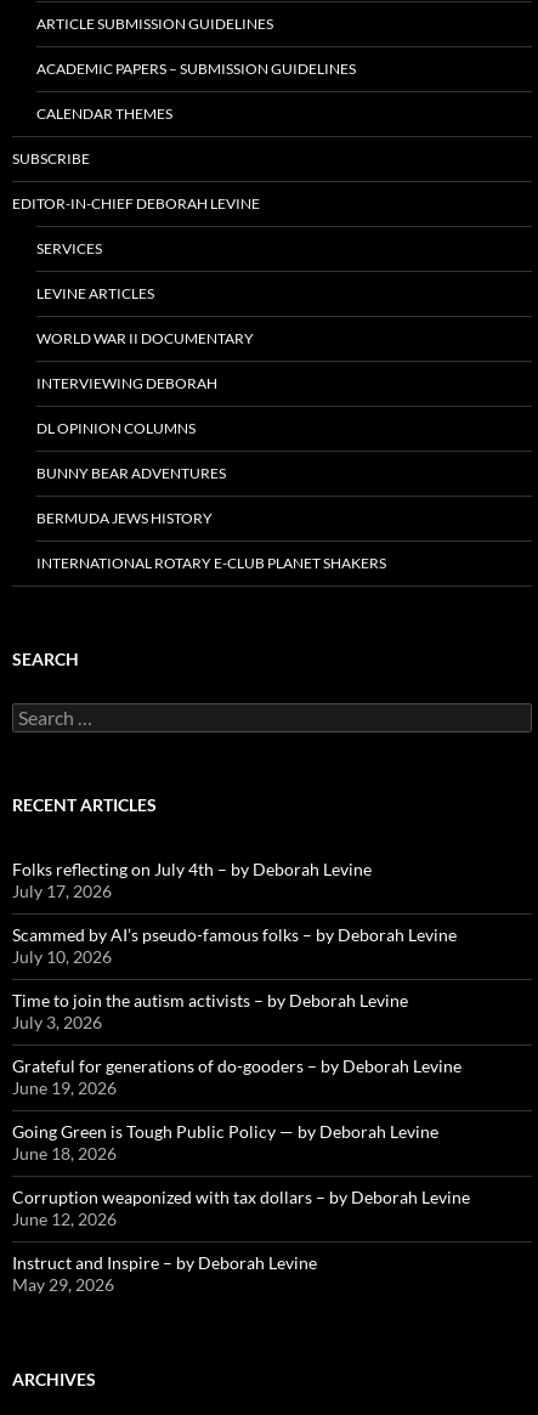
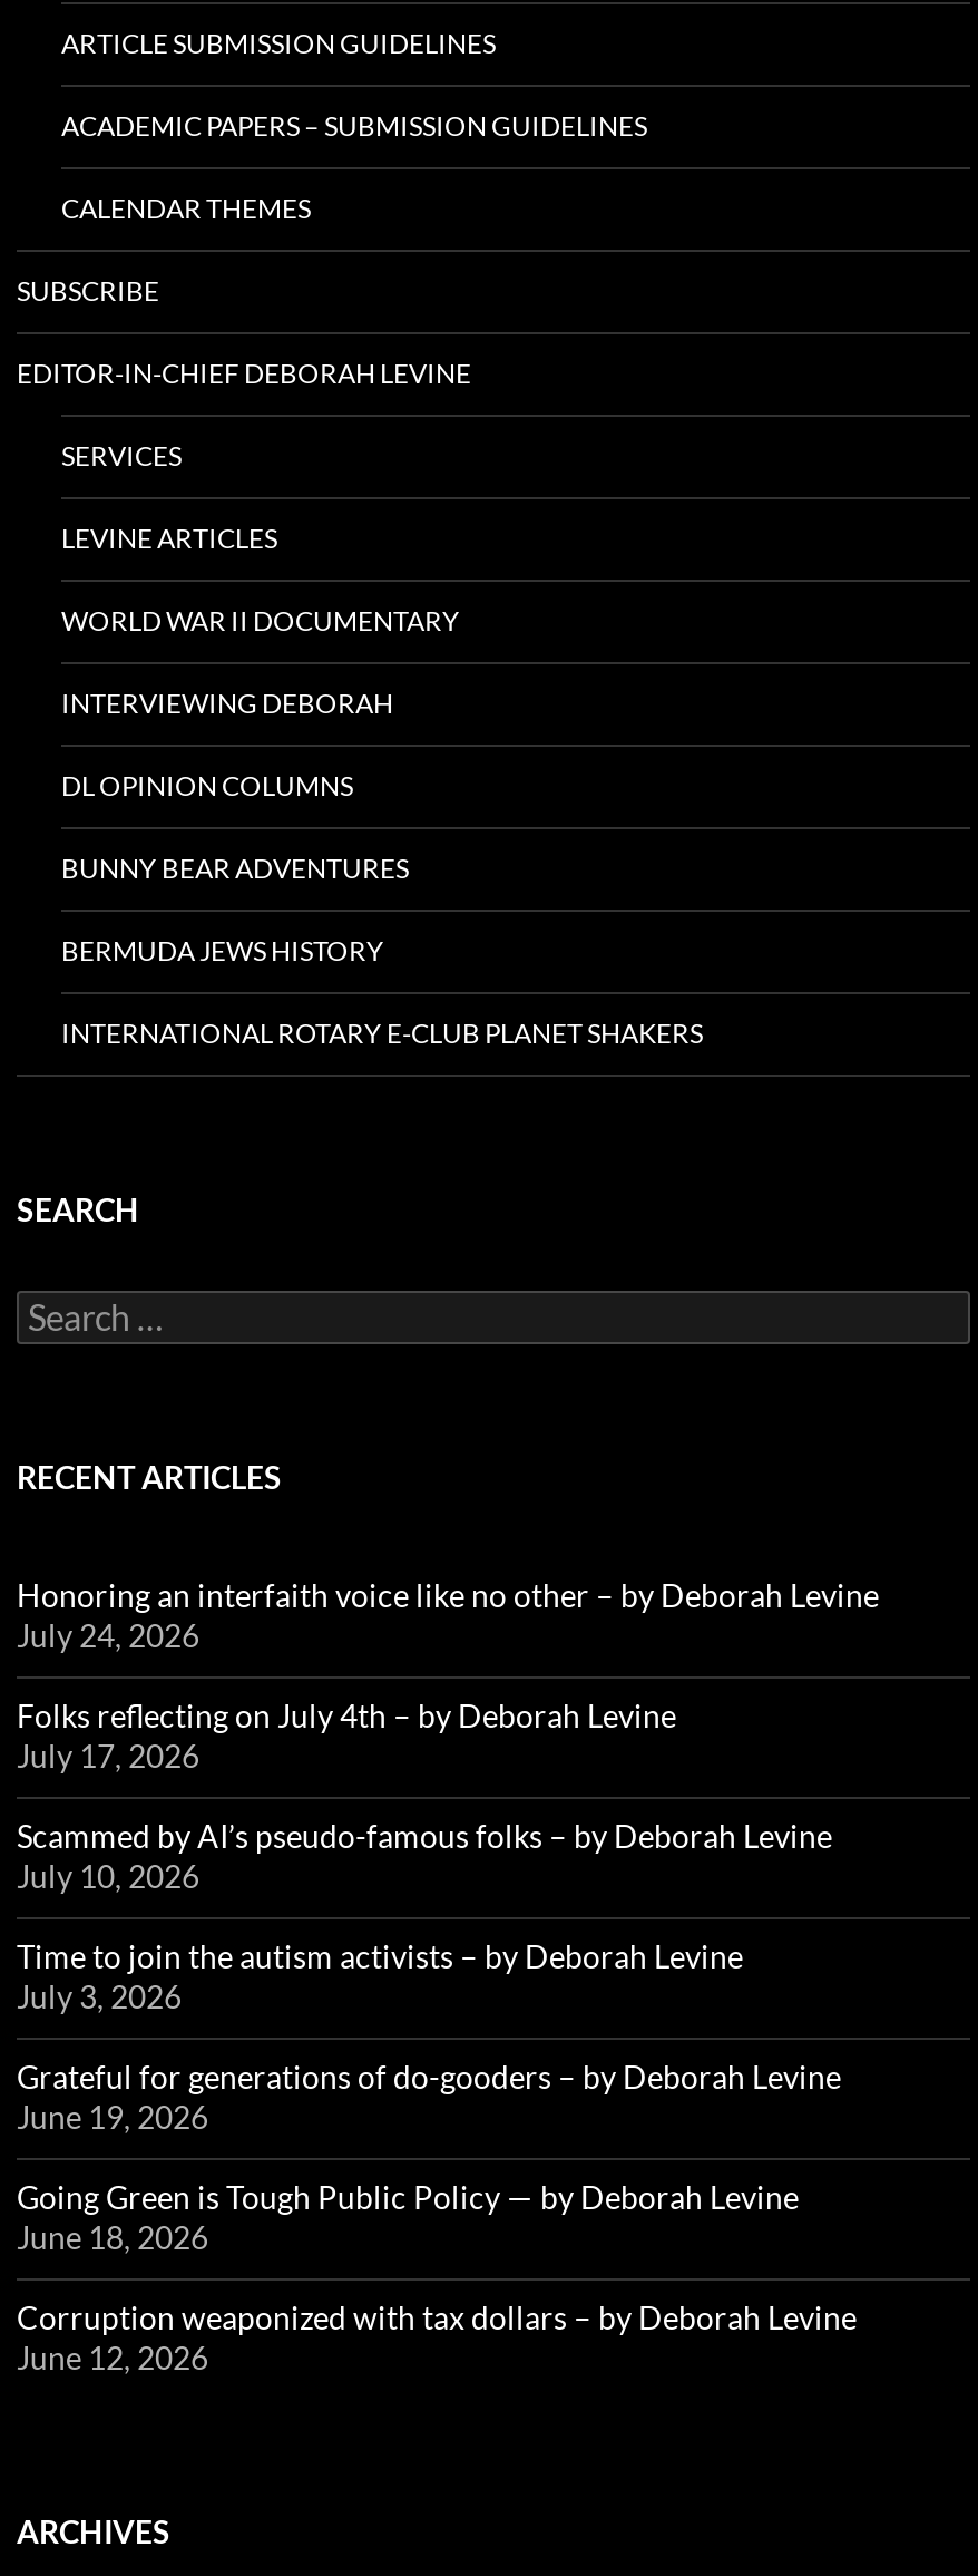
none -> [17,1577,879,1655] Honoring an interfaith voice like no other – by Deborah Levine | July 24, 2026
moved [12,859,470,1229] -> [17,1697,857,2377]: Folks reflecting on July 4th – by Deborah Levine | July 17, 2026 | Scammed by AI’s pseudo-famous folks – by Deborah Levine | ... | Corruption weaponized with tax dollars – by Deborah Levine | June 12, 2026
[12,1252,317,1295] Instruct and Inspire – by Deborah Levine | May 29, 2026 -> none

